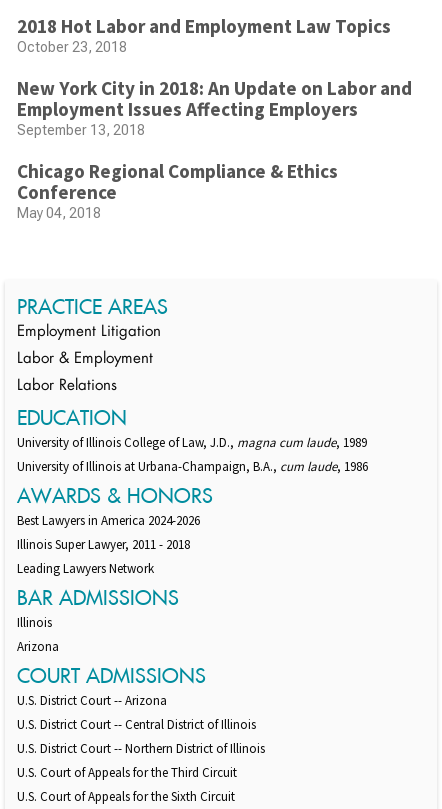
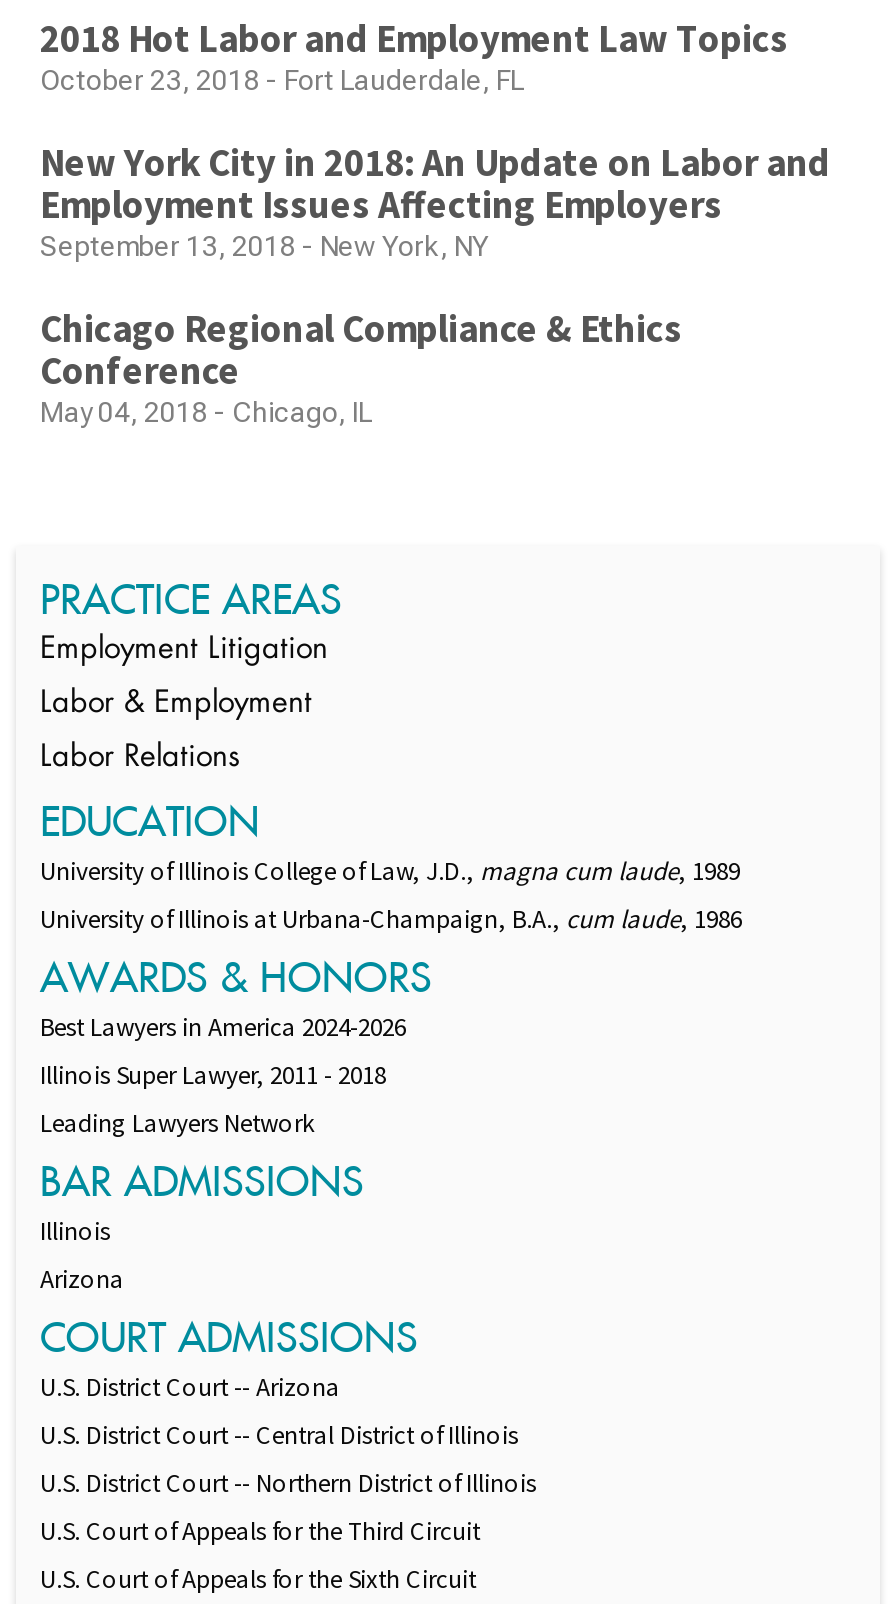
[17,39,127,55] October 23, 2018 -> [40,64,524,96] October 23, 2018 - Fort Lauderdale, FL
[17,122,145,138] September 13, 2018 -> [40,230,490,262] September 13, 2018 - New York, NY
[17,205,101,221] May 04, 2018 -> [40,396,372,428] May 04, 2018 - Chicago, IL

